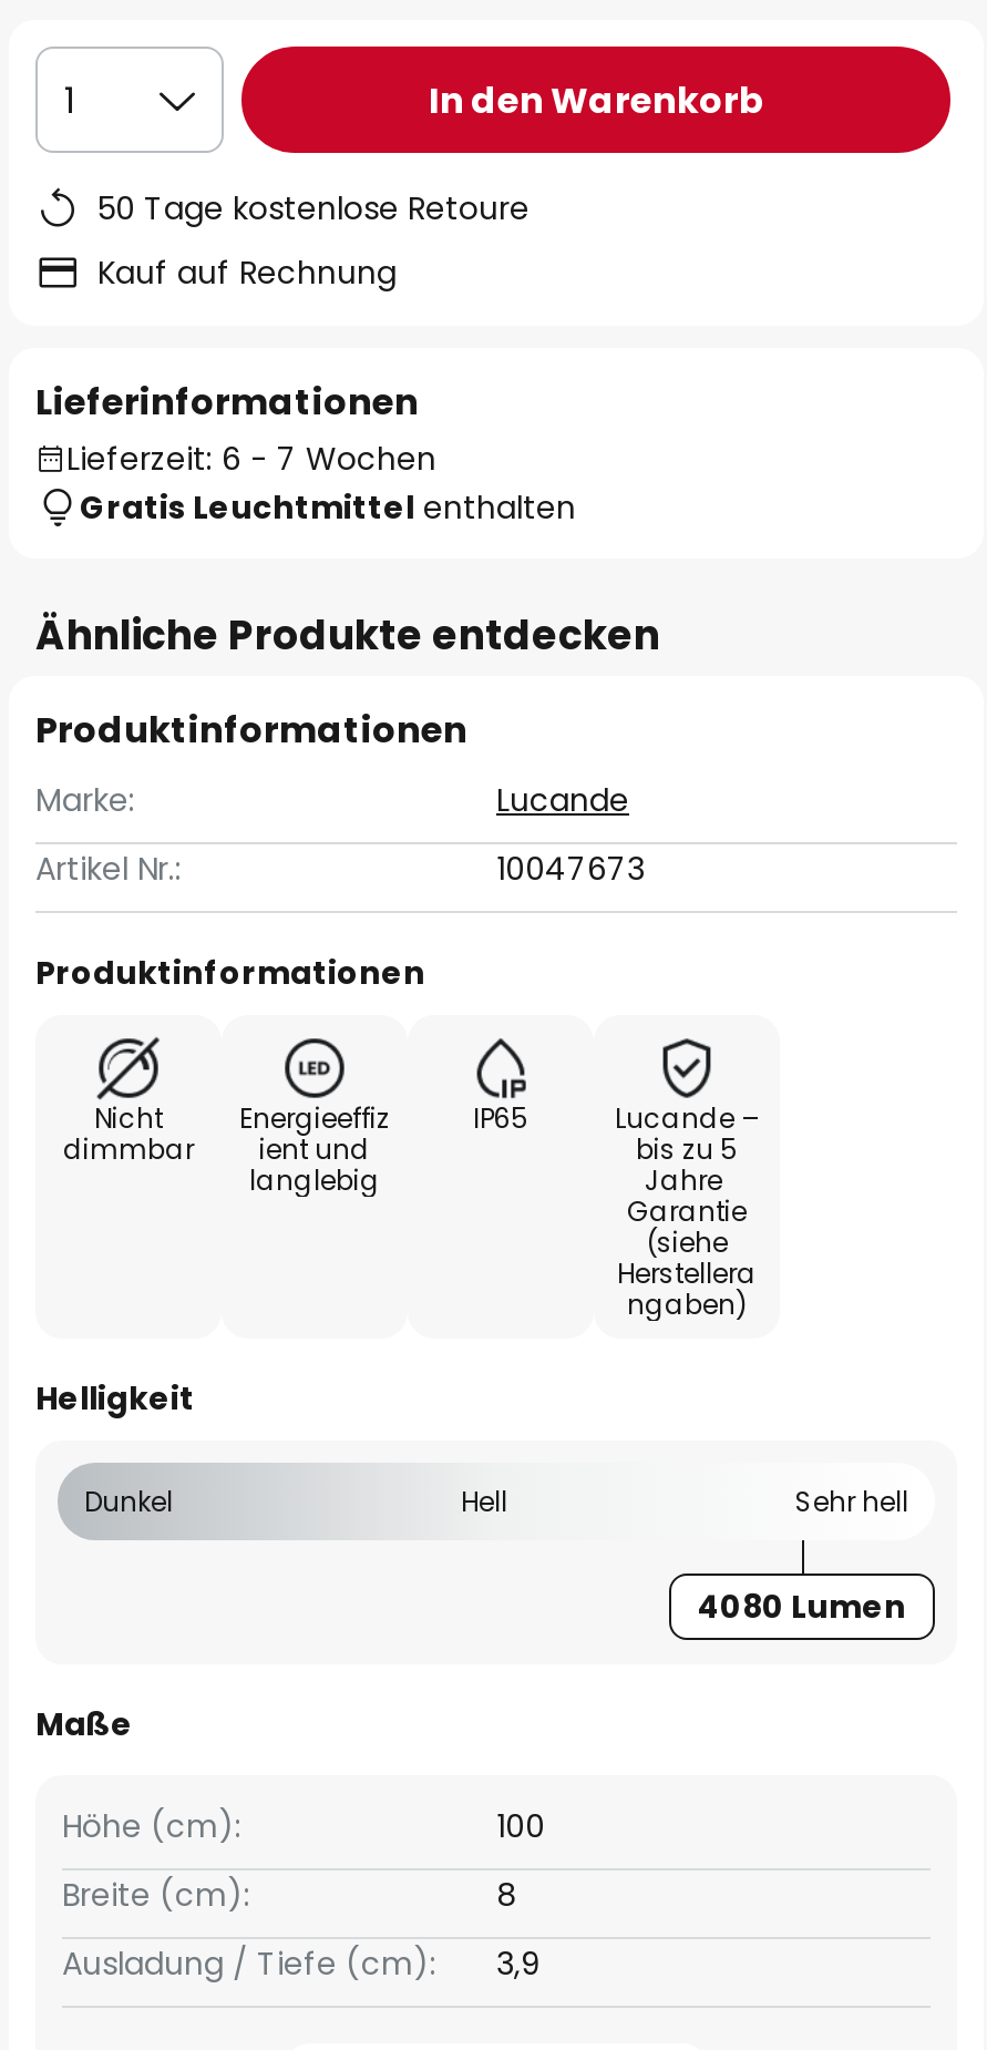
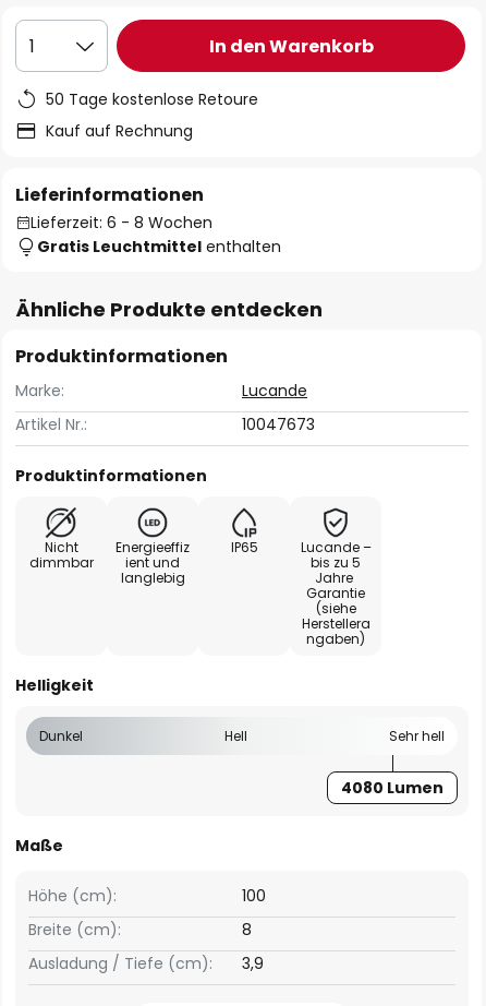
[66,437,436,481] Lieferzeit: 6 - 7 Wochen -> [31,212,212,233] Lieferzeit: 6 - 8 Wochen

